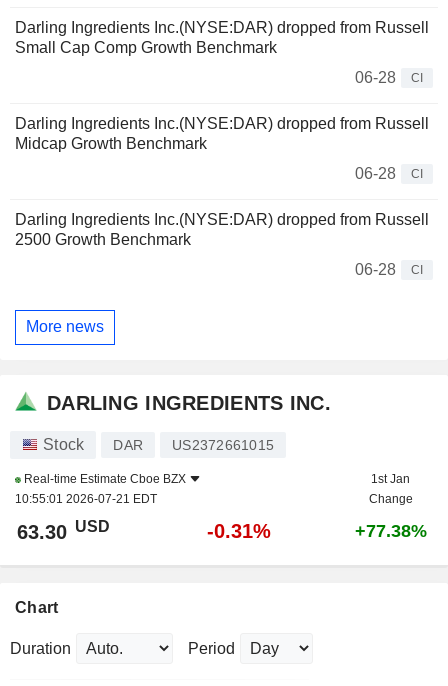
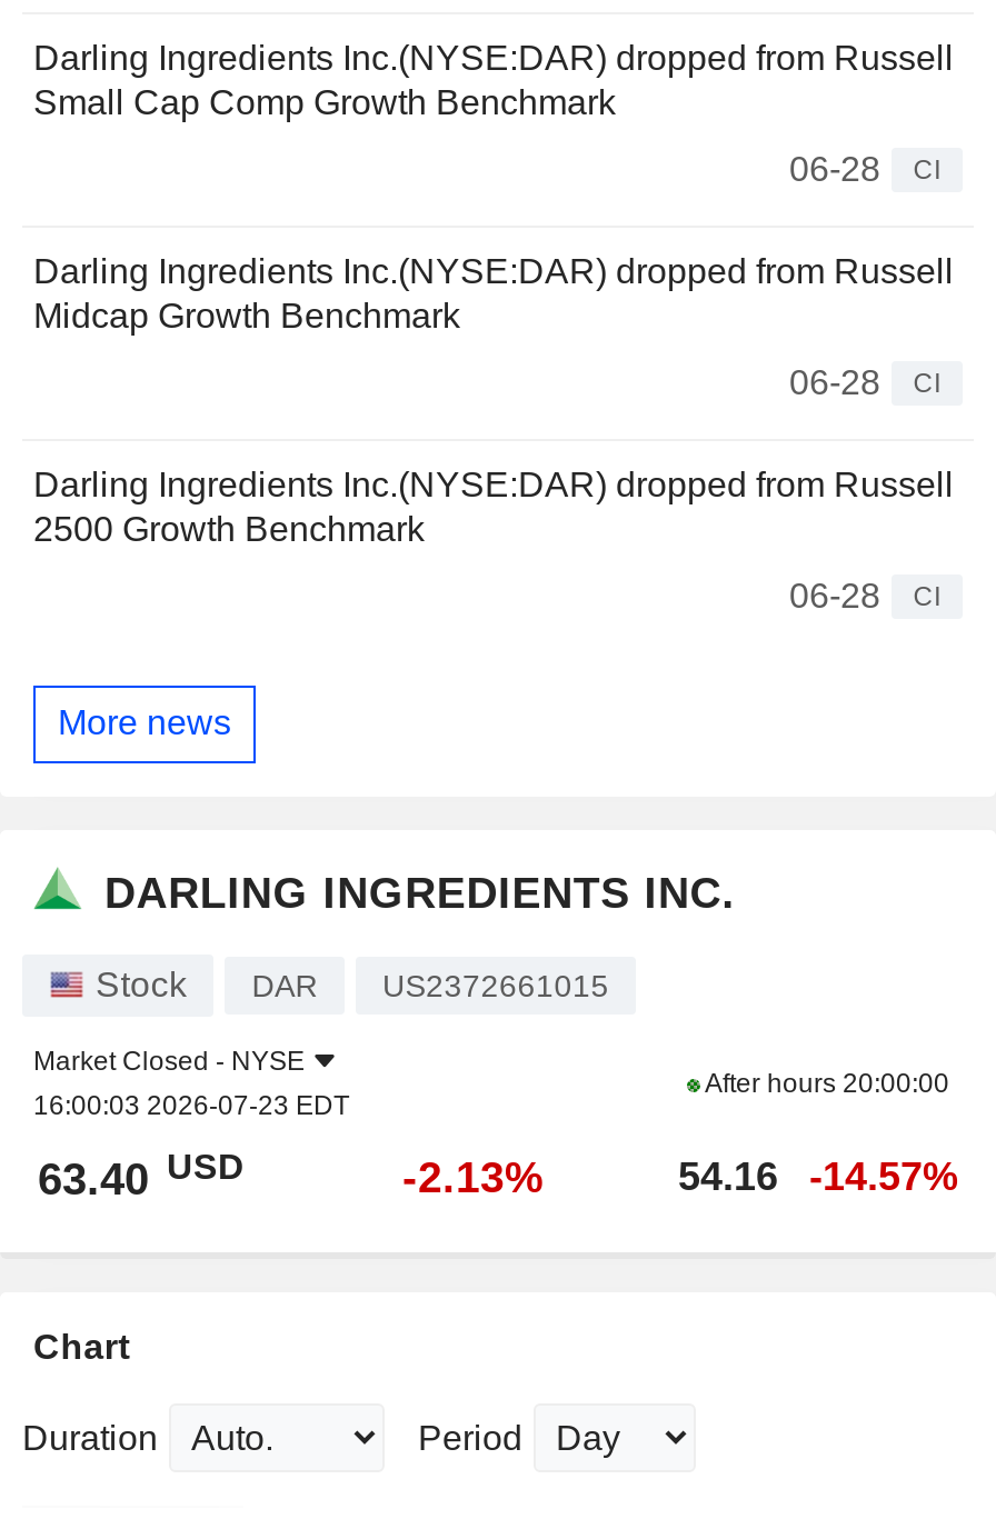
[15,472,186,506] Real-time Estimate Cboe BZX | 10:55:01 2026-07-21 EDT -> [33,1046,349,1121] Market Closed - NYSE | 16:00:03 2026-07-23 EDT
[368,472,412,506] 1st Jan | Change -> [700,1068,949,1099] After hours 20:00:00
[17,518,426,543] 63.30 USD | -0.31% | +77.38% -> [38,1147,958,1204] 63.40 USD | -2.13% | 54.16 | -14.57%

